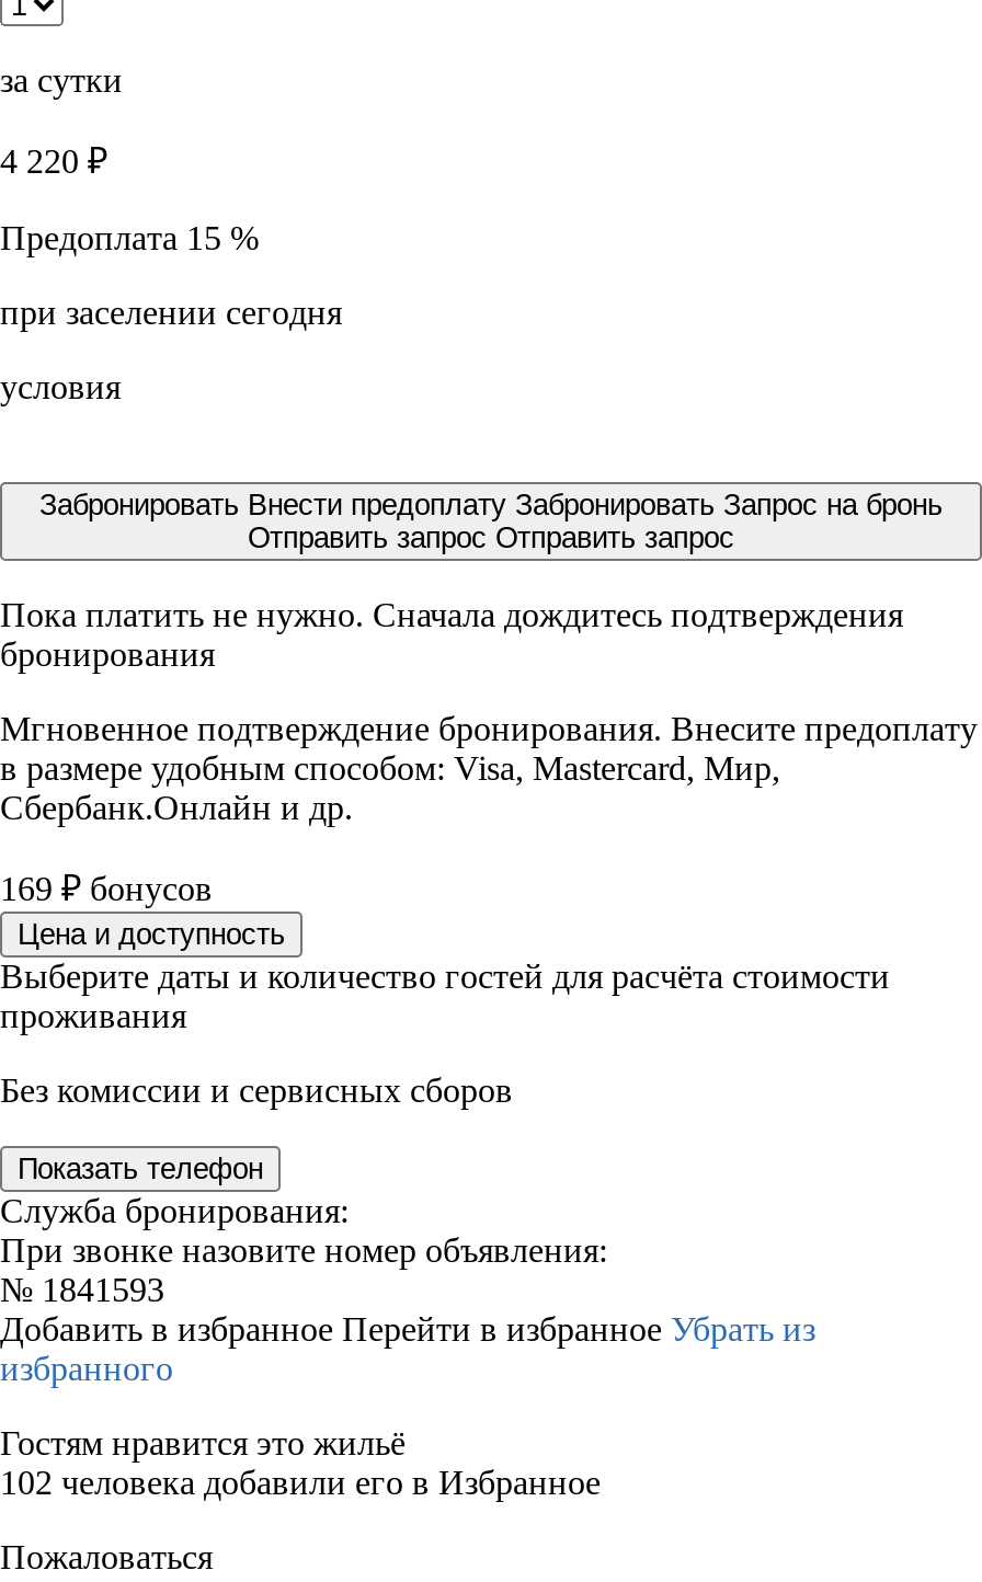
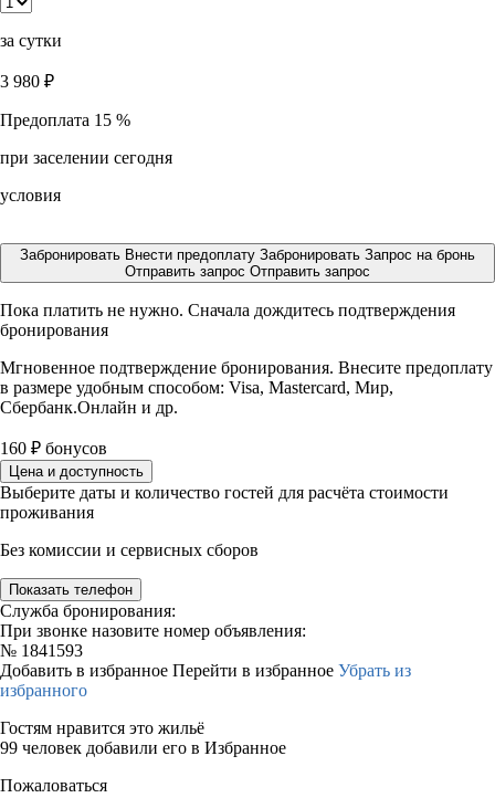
[0,142,107,180] 4 220 ₽ -> [0,72,54,91] 3 980 ₽
[0,870,213,907] 169 ₽ бонусов -> [0,439,107,458] 160 ₽ бонусов
[0,1464,601,1501] 102 человека добавили его в Избранное -> [0,738,286,757] 99 человек добавили его в Избранное

